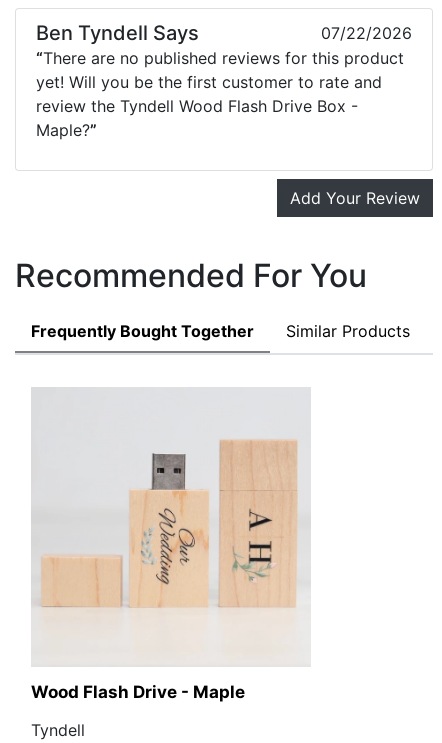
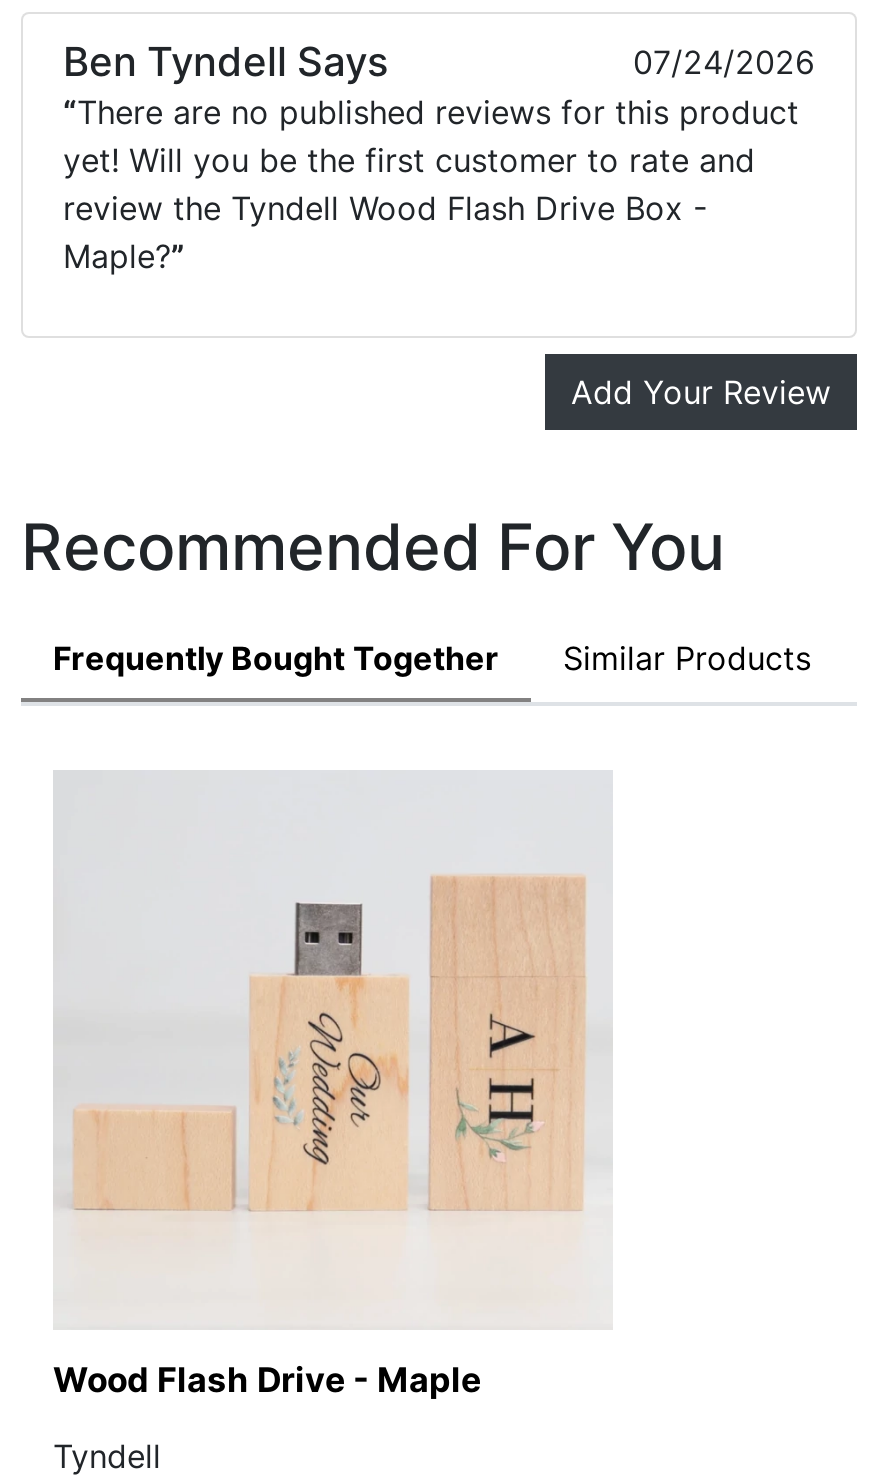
[321,23,412,43] 07/22/2026 -> [633,42,815,82] 07/24/2026

